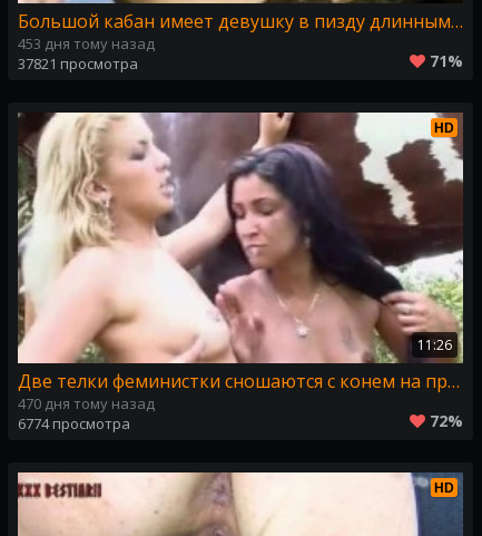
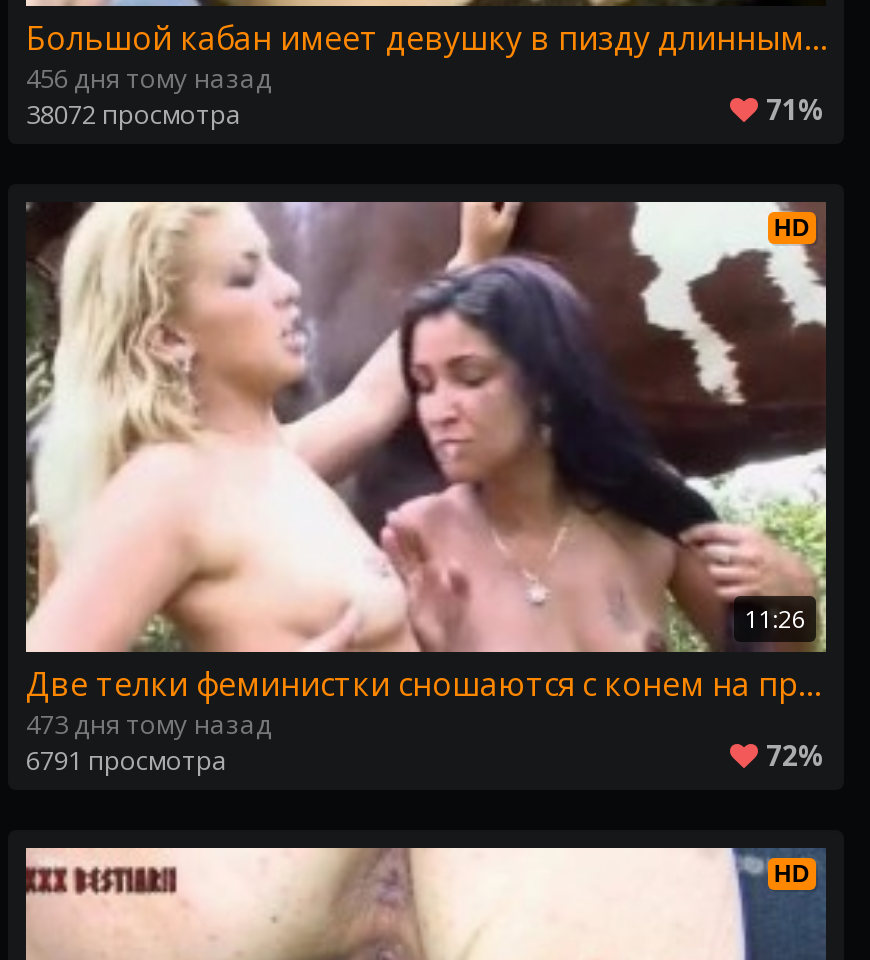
[18,33,155,53] 453 дня тому назад -> [26,60,272,96] 456 дня тому назад
[18,53,138,74] 37821 просмотра -> [26,96,242,132] 38072 просмотра
[18,393,155,413] 470 дня тому назад -> [26,706,272,742] 473 дня тому назад
[18,413,130,433] 6774 просмотра -> [26,742,228,778] 6791 просмотра

